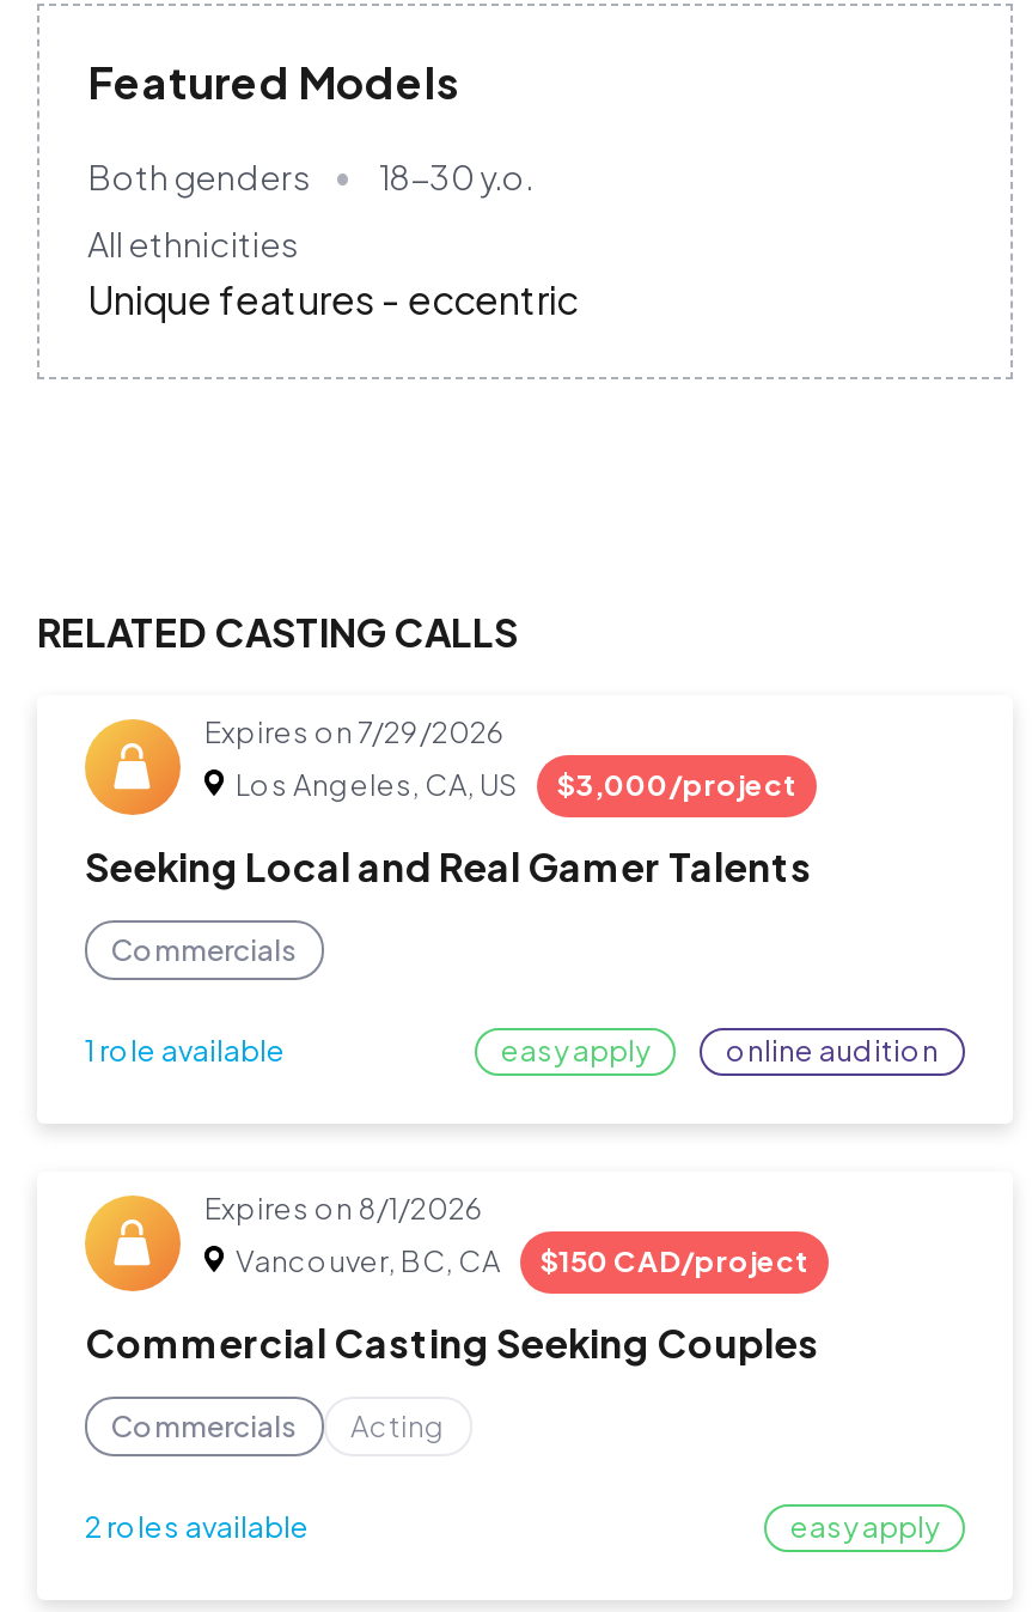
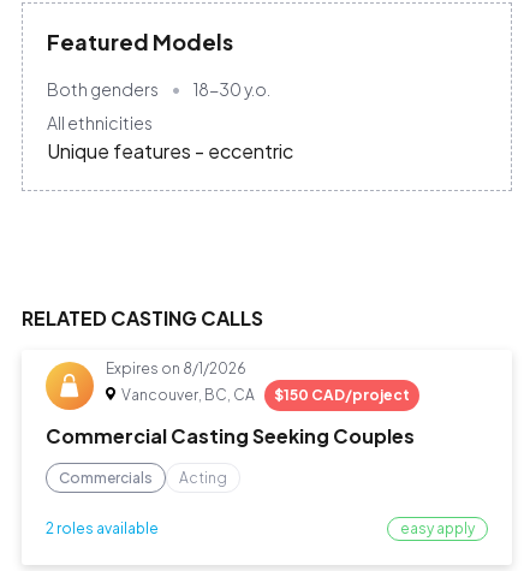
[85,714,939,1069] Expires on 7/29/2026 | Los Angeles, CA, US | $3,000/project | Seeking Local and Real Gamer Talents | Commercials | 1 role available | easy apply | online audition -> none

